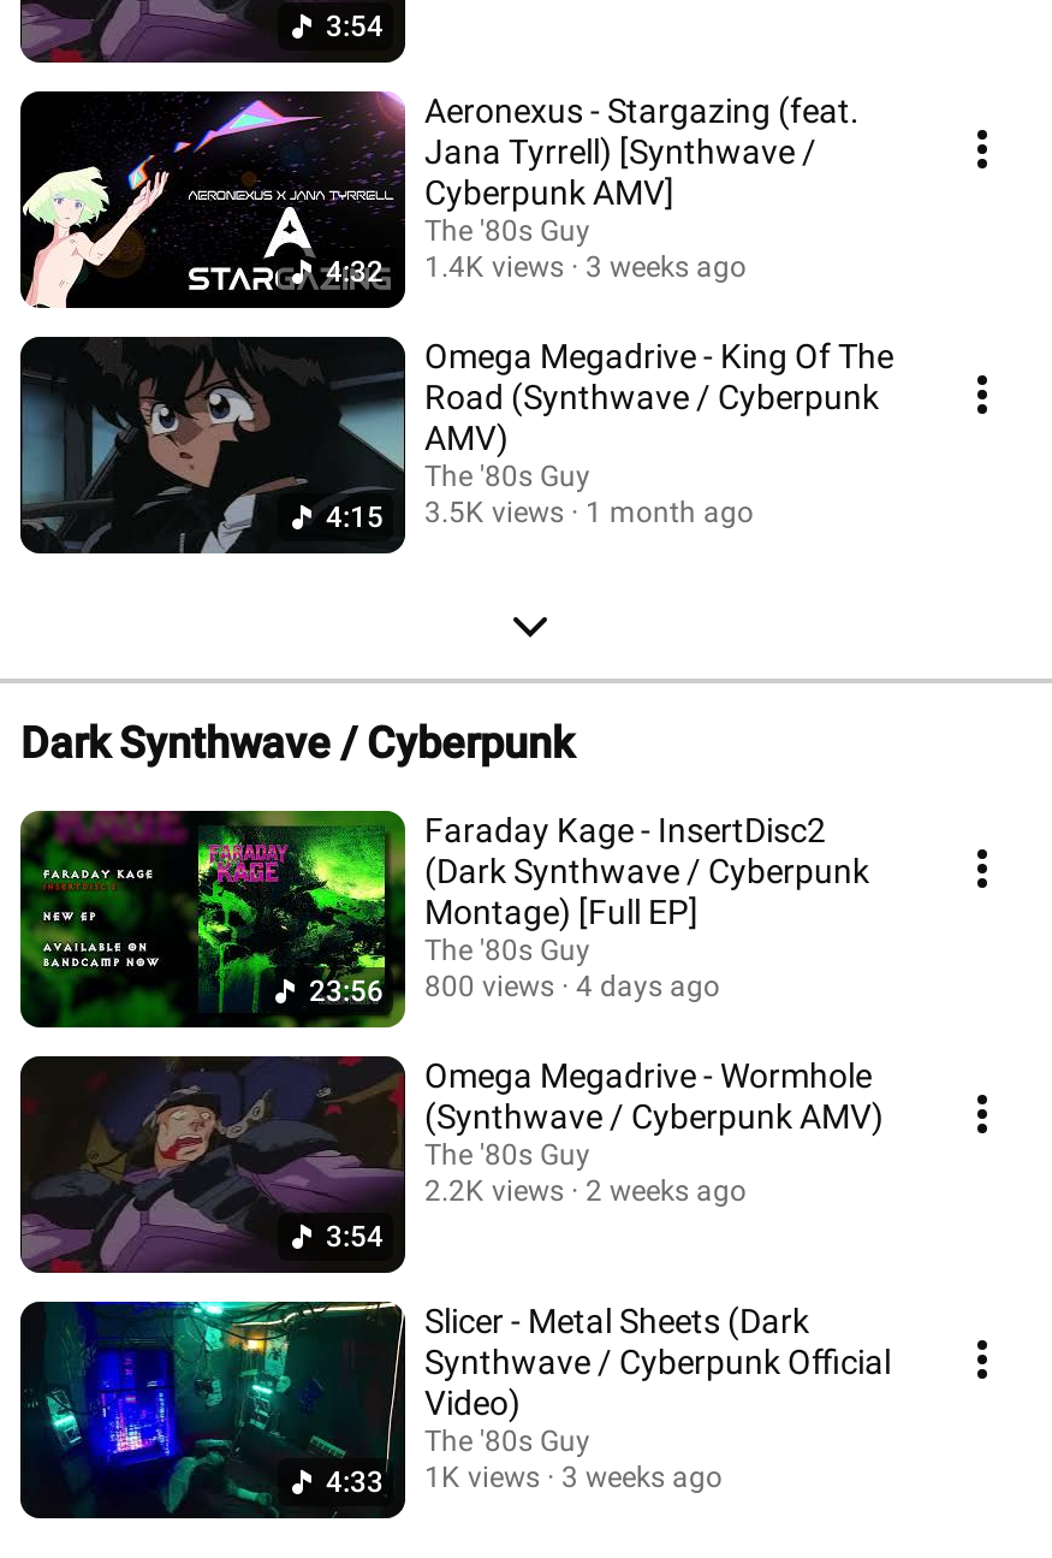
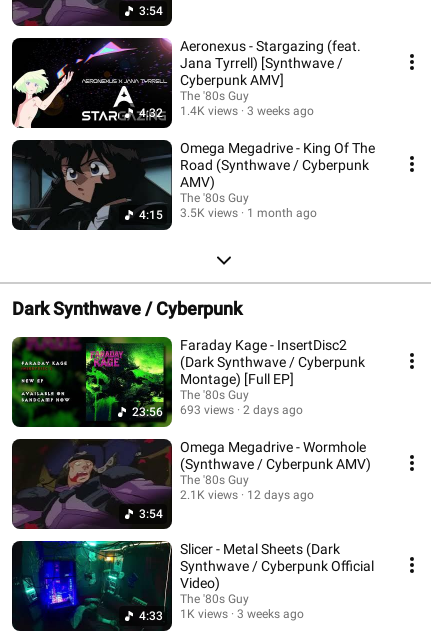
[424,968,554,1002] 800 views -> [180,402,234,416] 693 views
[576,968,720,1002] 4 days ago -> [243,402,303,416] 2 days ago
[424,1173,564,1207] 2.2K views -> [180,487,238,501] 2.1K views
[586,1173,747,1207] 2 weeks ago -> [247,487,314,501] 12 days ago

